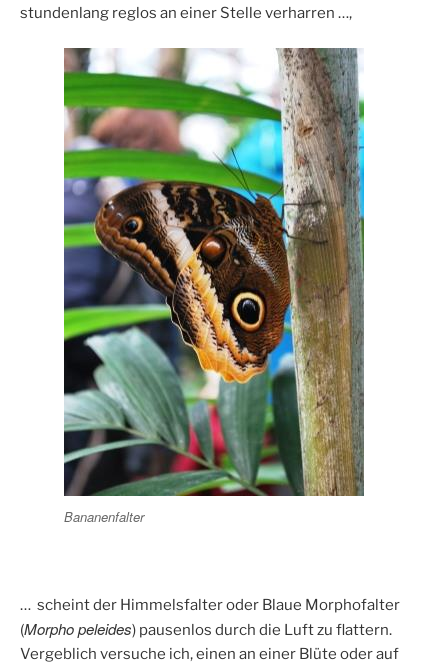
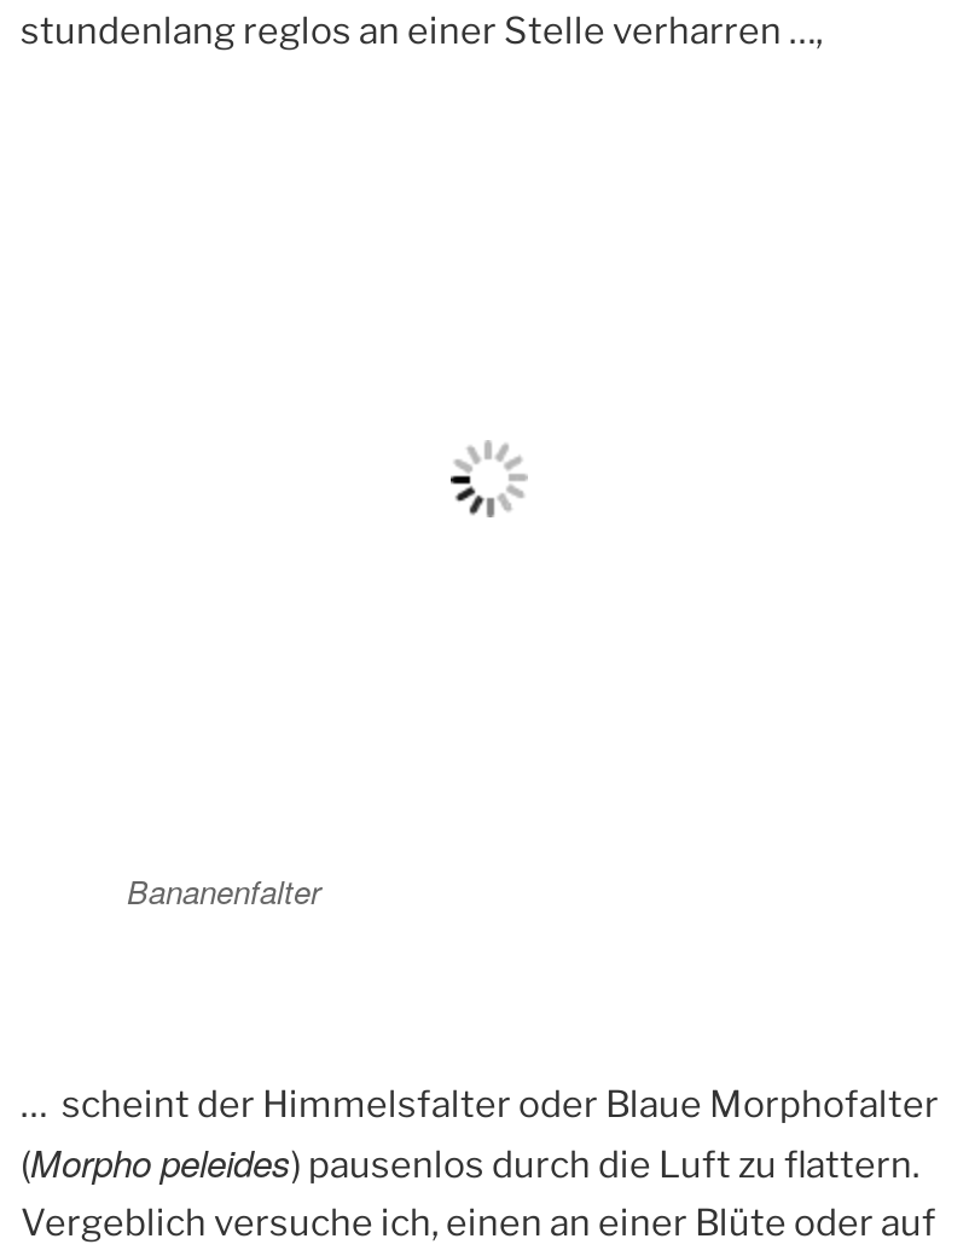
[63,47,365,497] [image] -> none

